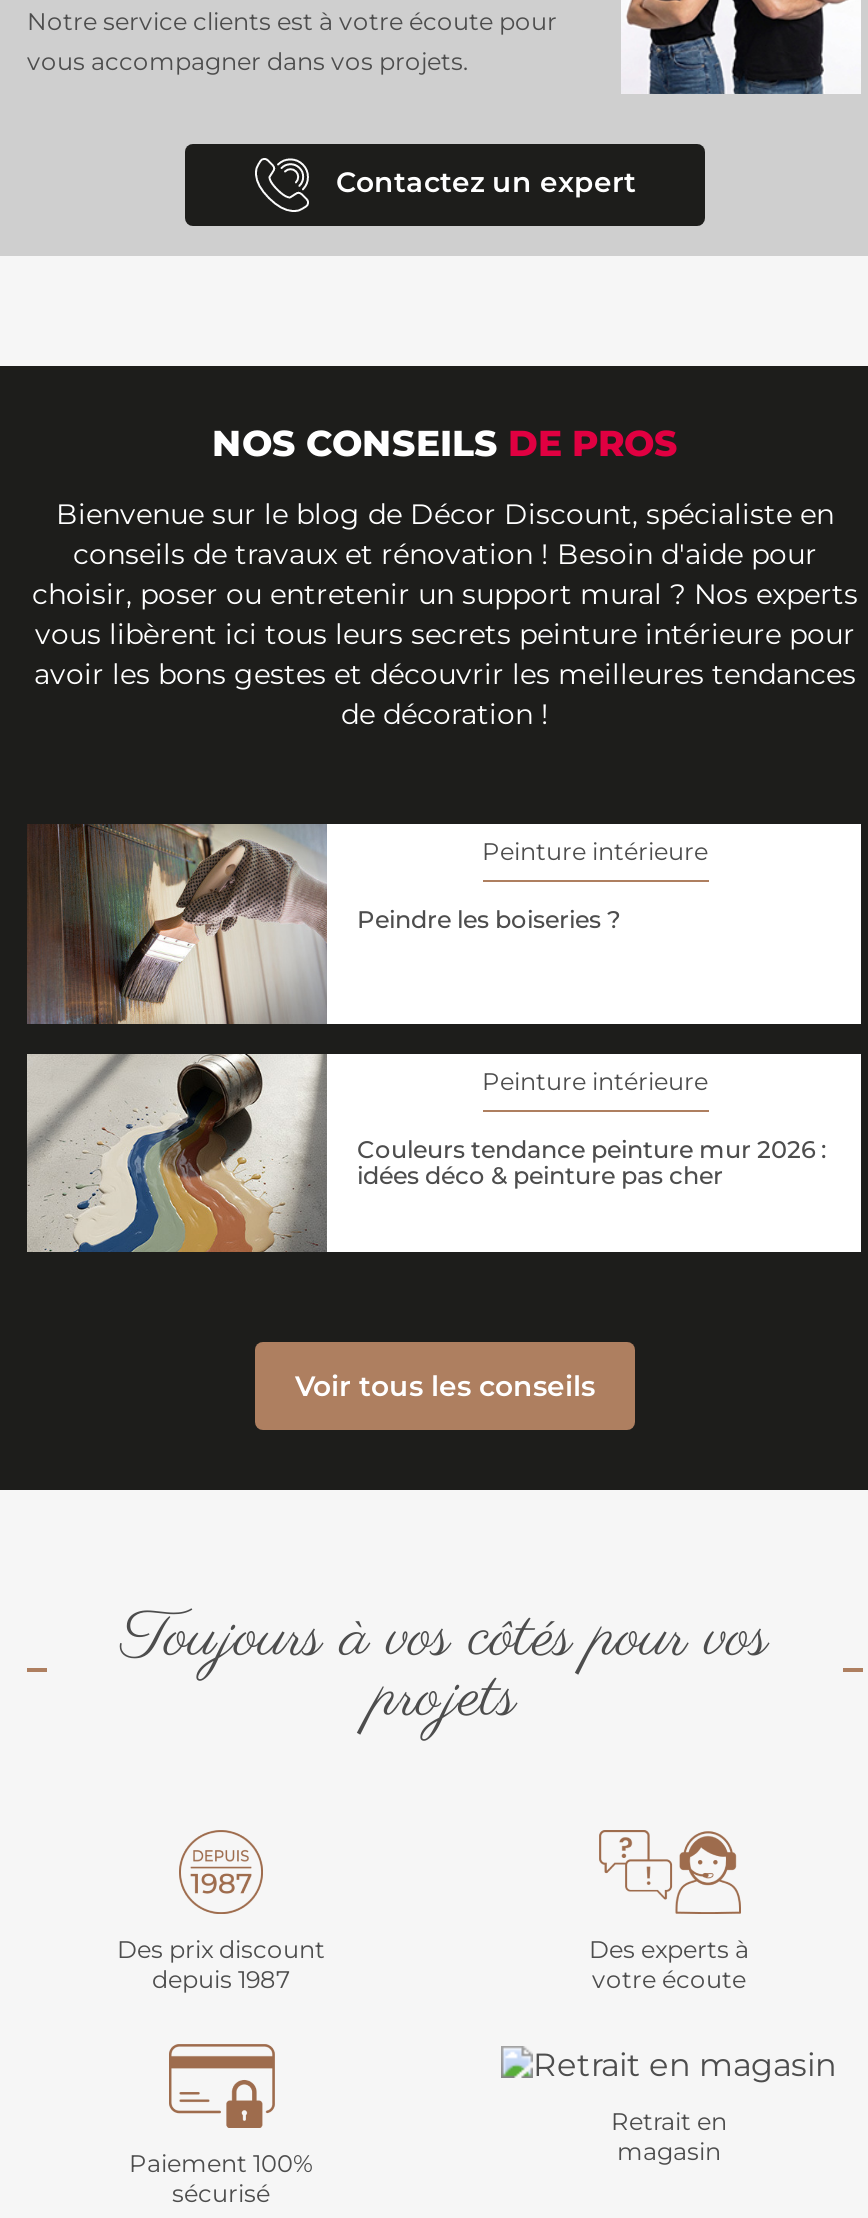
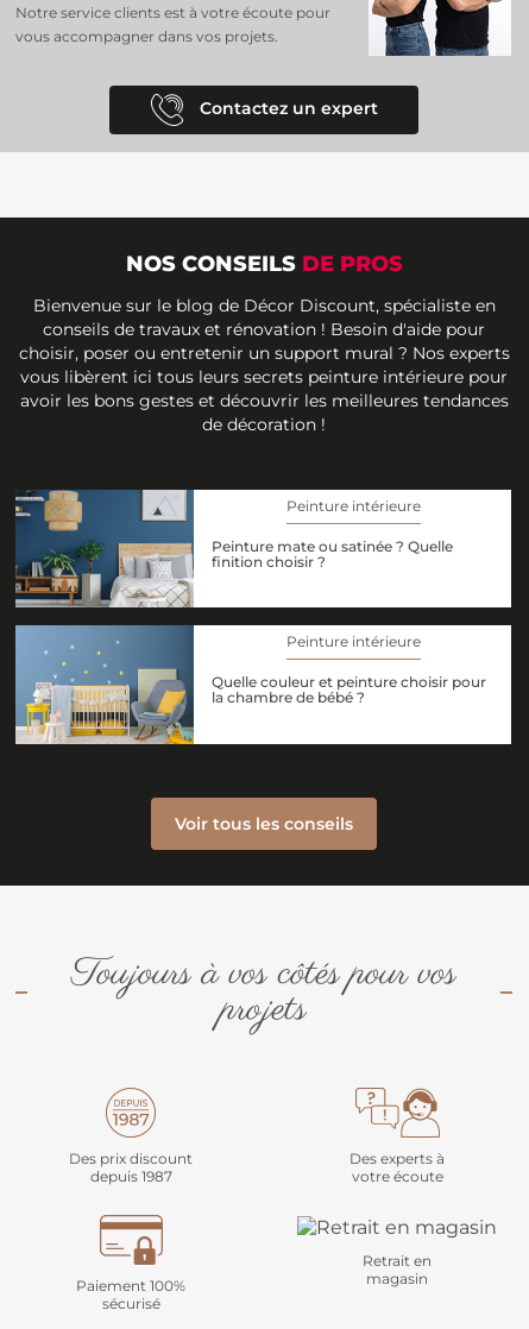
[27,822,621,1024] [image] | Peindre les boiseries ? -> [14,490,453,607] [image] | Peinture mate ou satinée ? Quelle | finition choisir ?
[27,1052,827,1254] [image] | Couleurs tendance peinture mur 2026 : | idées déco & peinture pas cher -> [15,624,486,745] [image] | Quelle couleur et peinture choisir pour | la chambre de bébé ?

